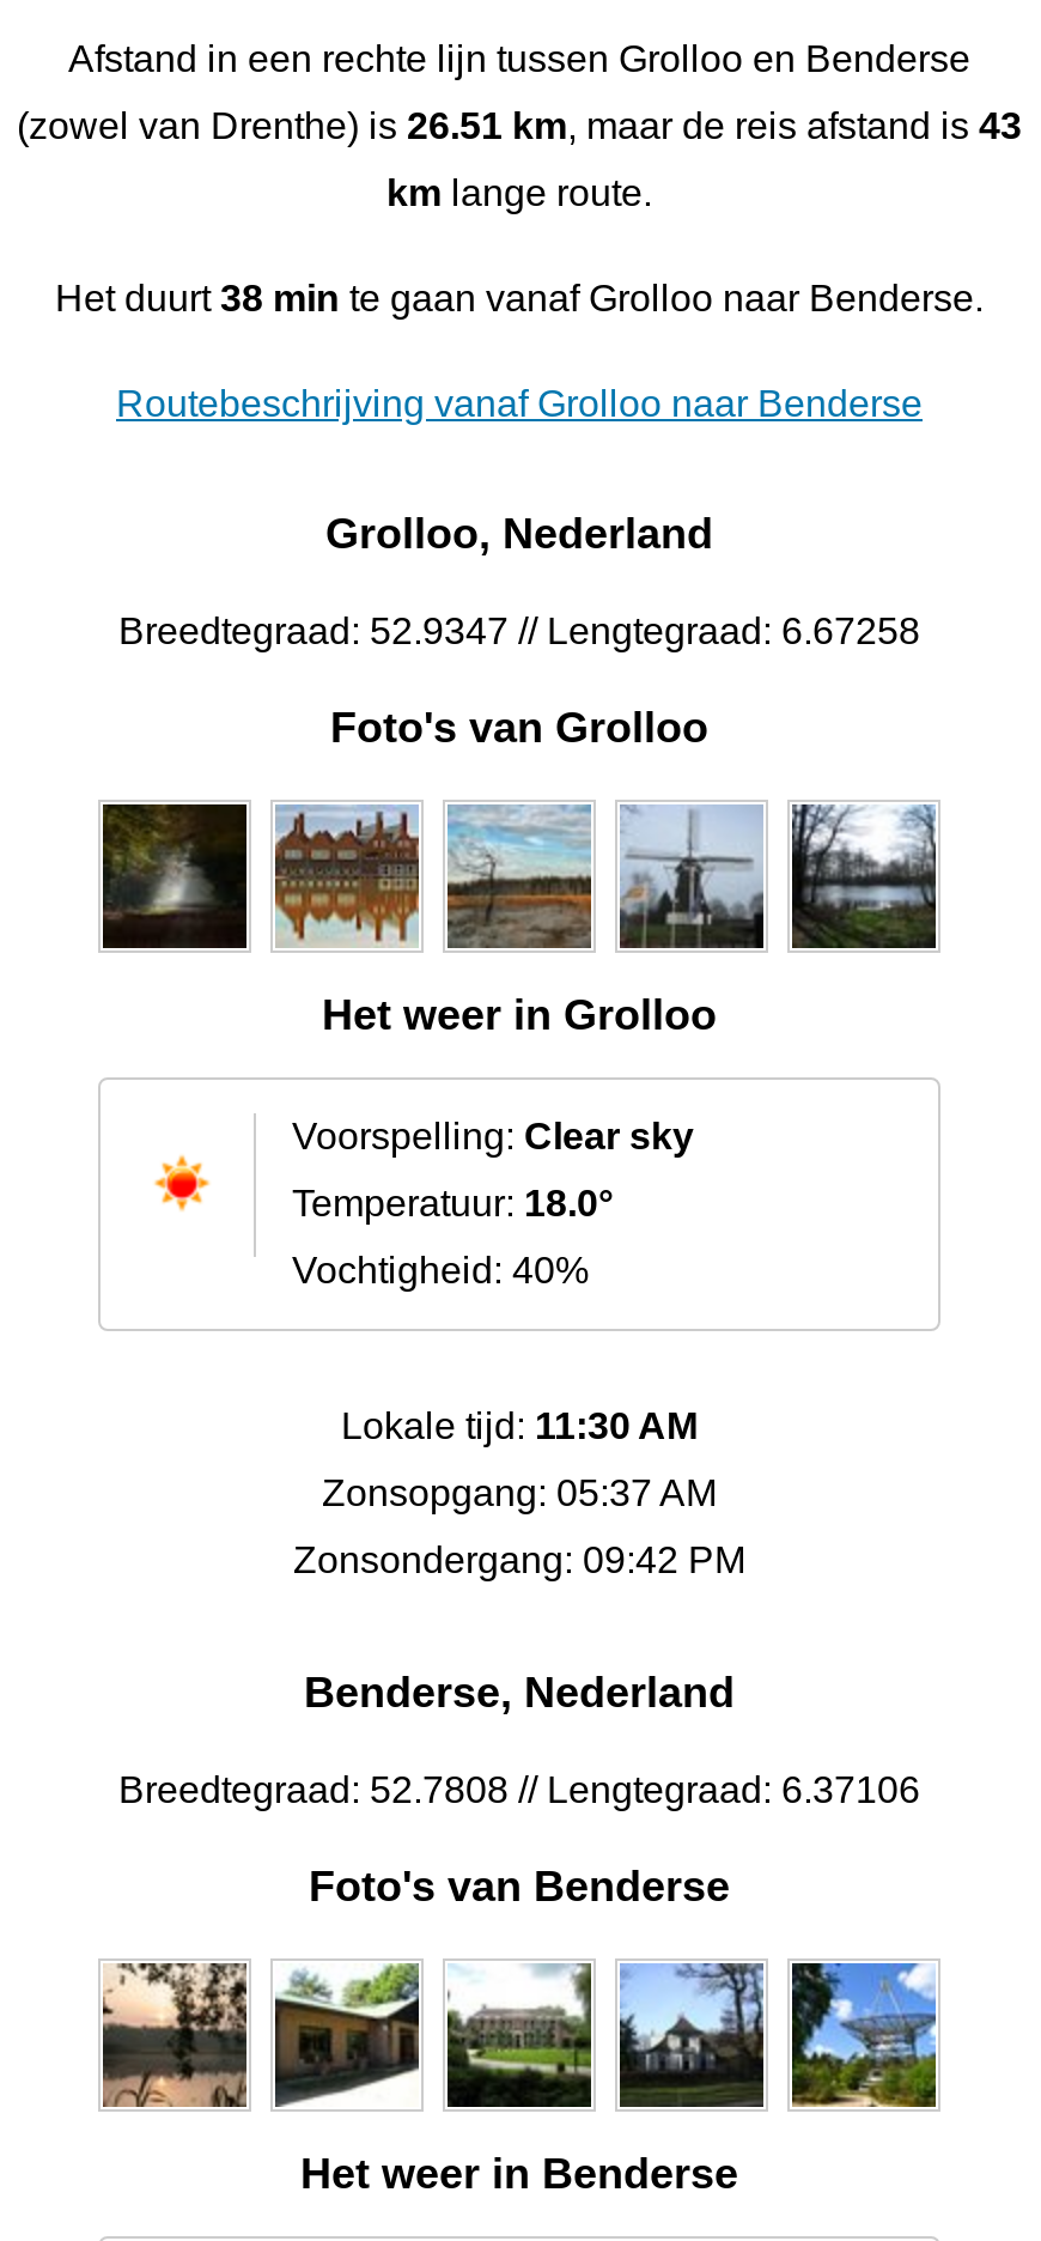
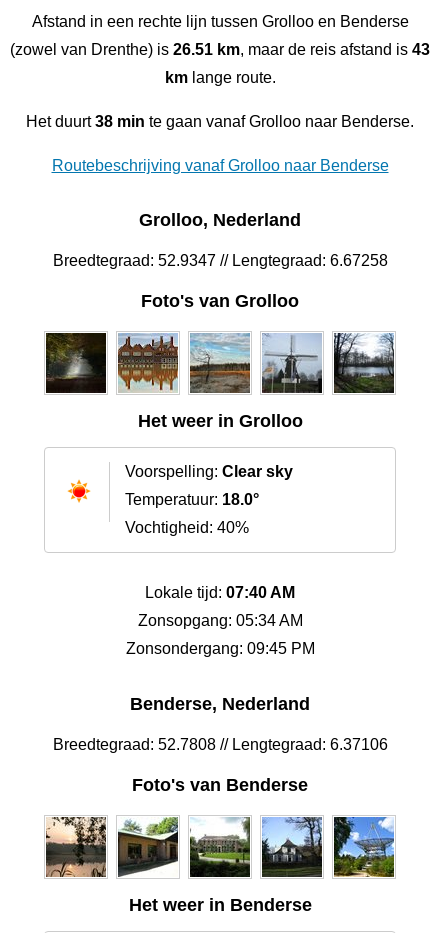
[341,1406,698,1447] Lokale tijd: 11:30 AM -> [145,584,295,601] Lokale tijd: 07:40 AM
[322,1473,717,1514] Zonsopgang: 05:37 AM -> [137,612,302,629] Zonsopgang: 05:34 AM
[293,1540,745,1581] Zonsondergang: 09:42 PM -> [125,640,314,657] Zonsondergang: 09:45 PM

